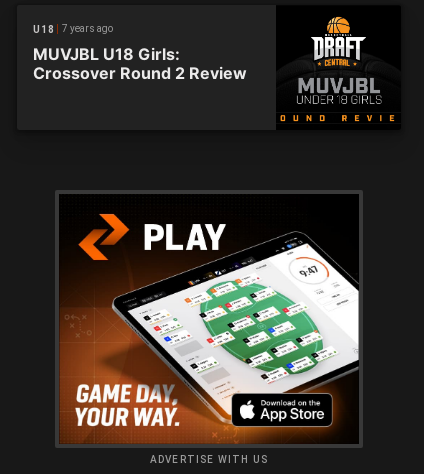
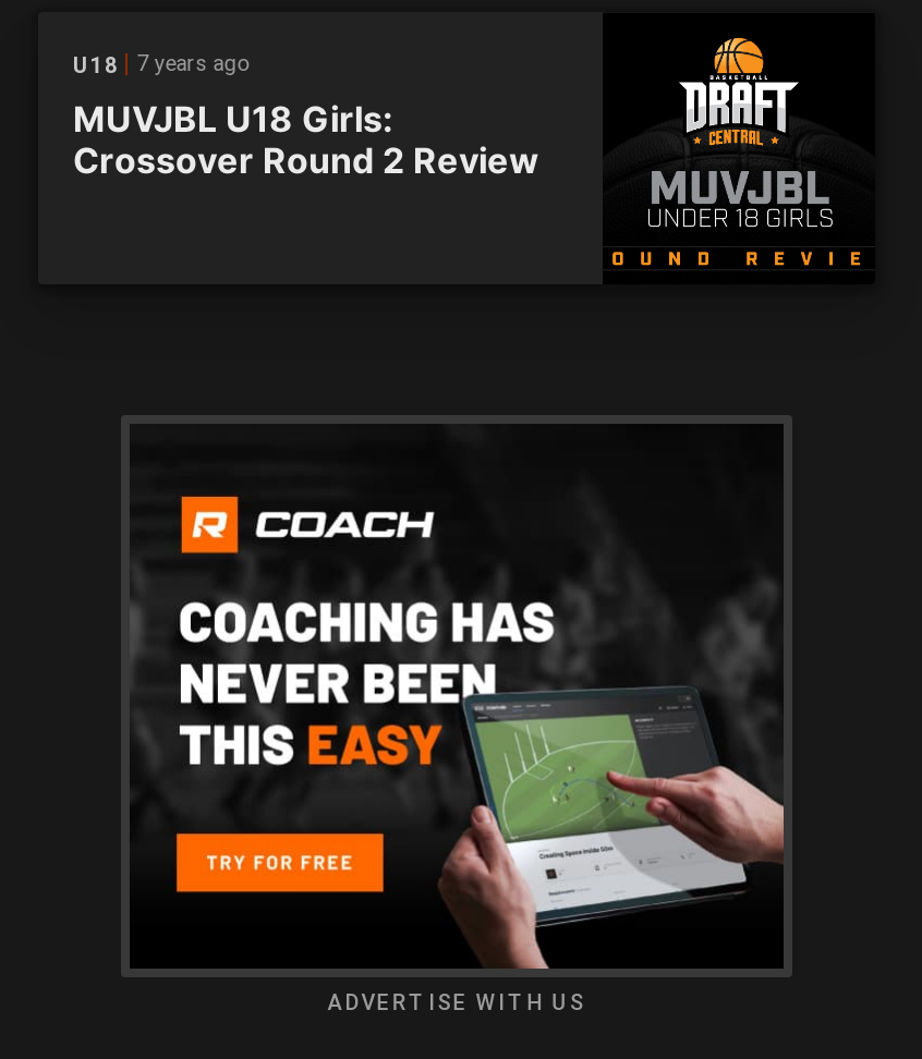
[59,213,360,444] [image] -> [130,467,786,971] [image]

